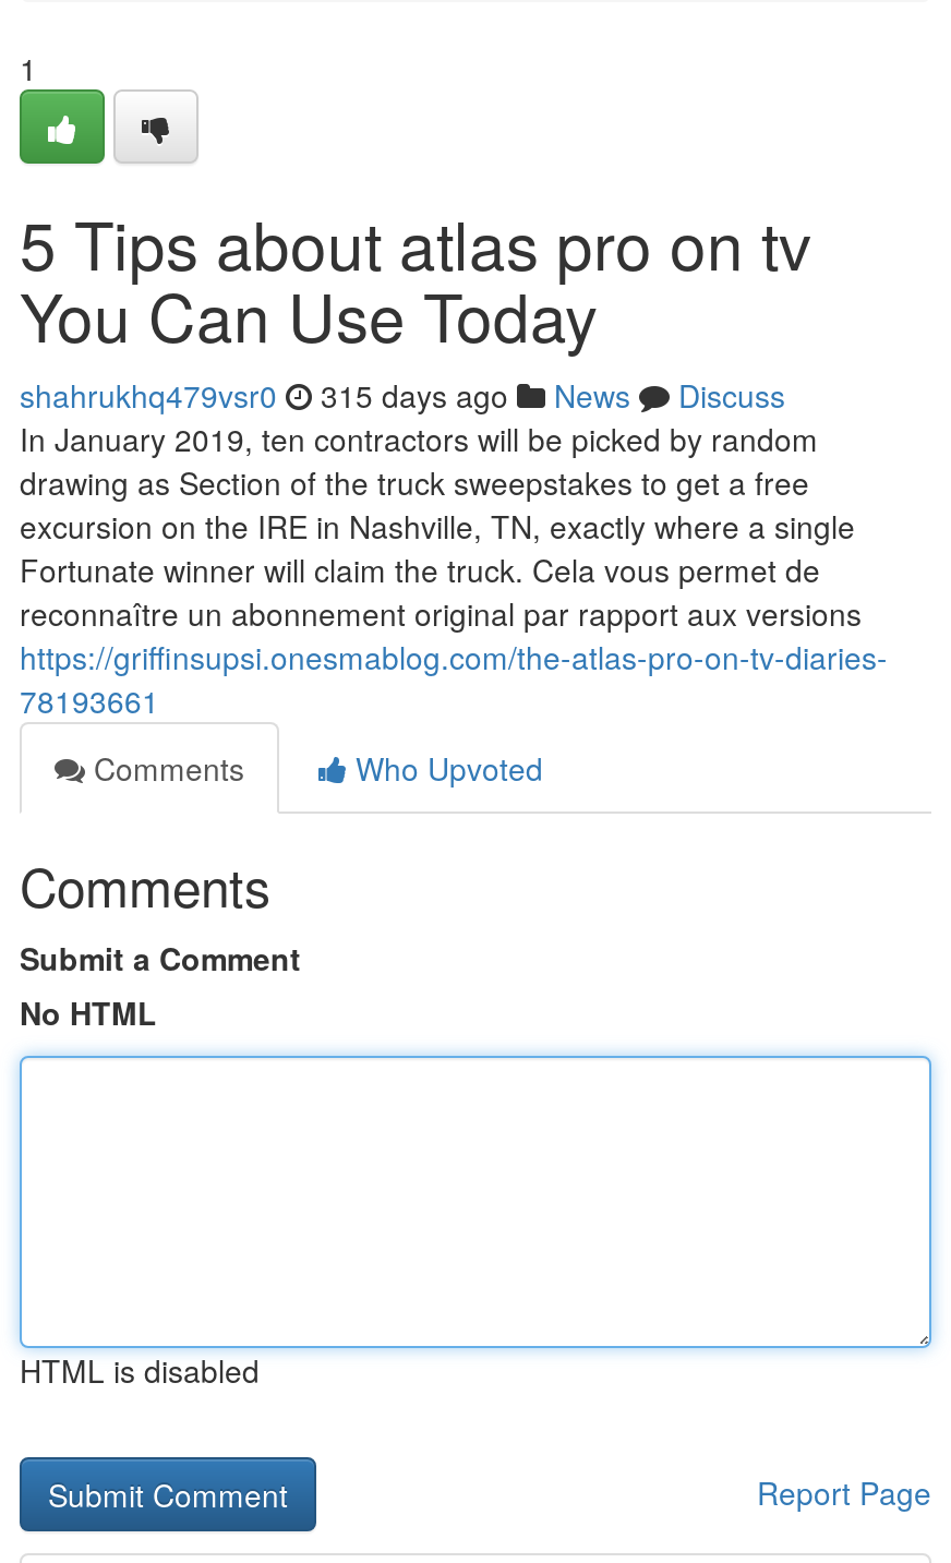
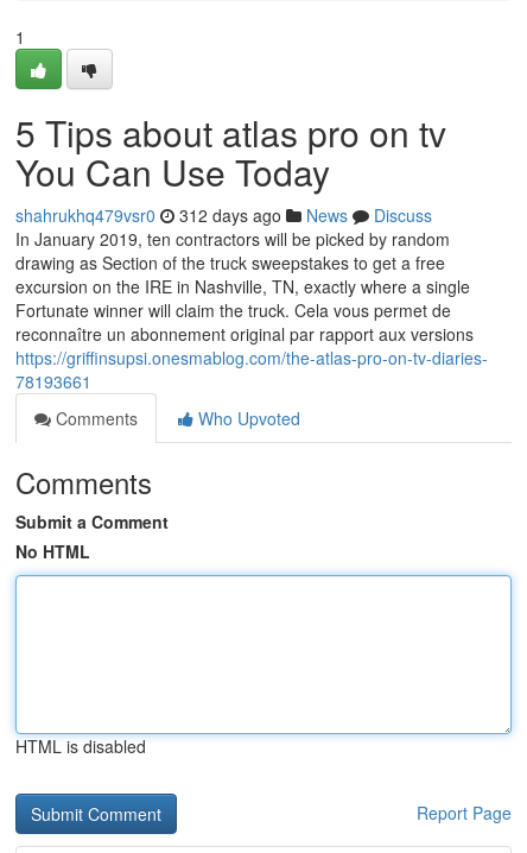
[20,373,785,417] shahrukhq479vsr0 315 days ago News Discuss -> [15,203,432,227] shahrukhq479vsr0 312 days ago News Discuss

